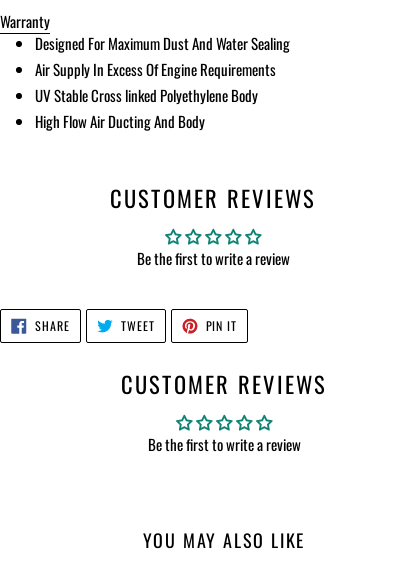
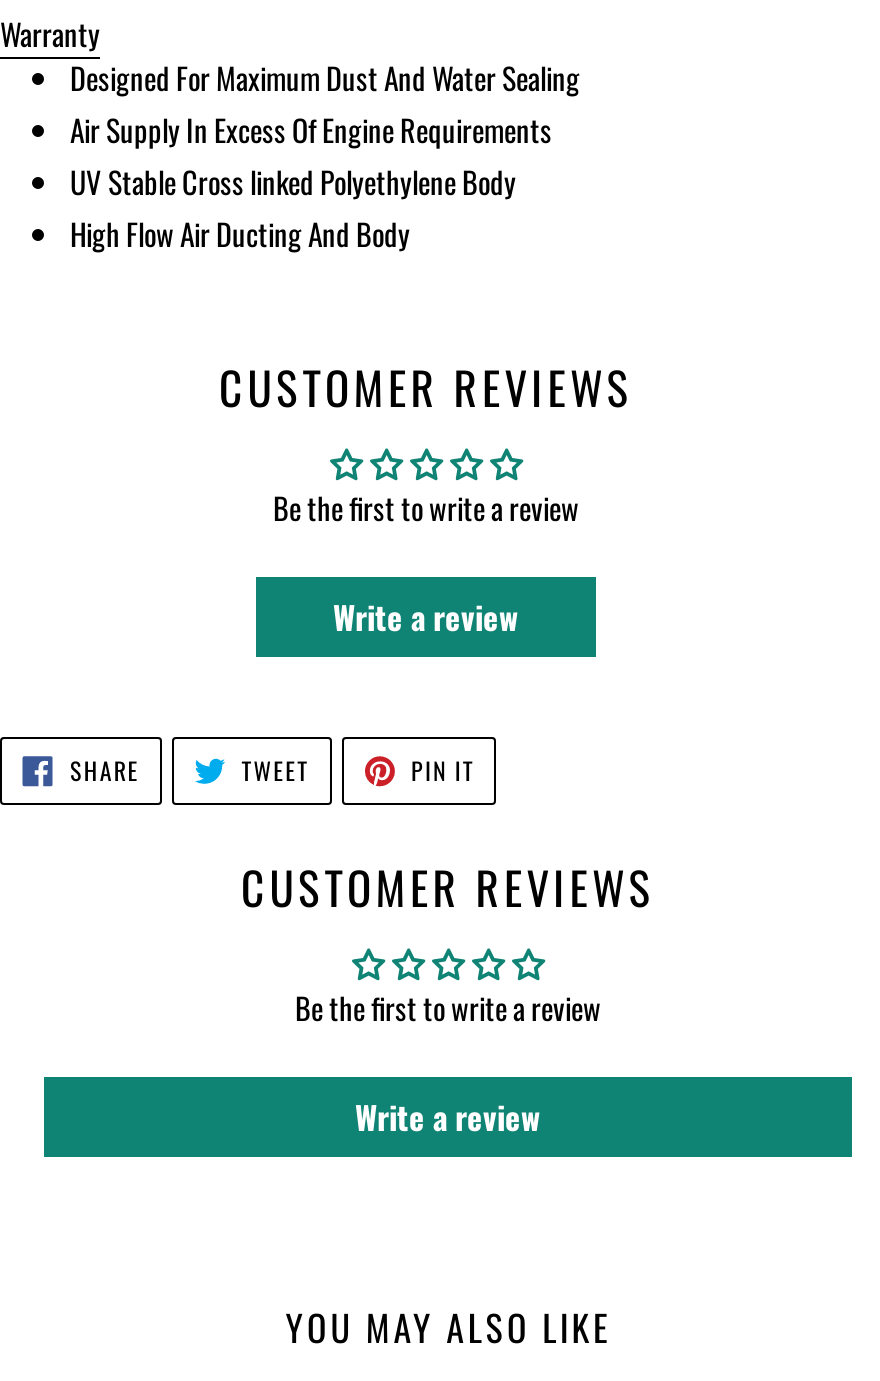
none -> [333,593,519,641] Write a review
none -> [355,1093,541,1141] Write a review

